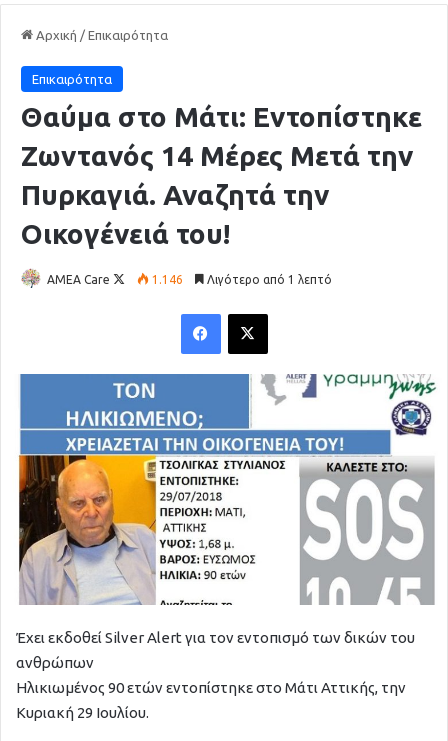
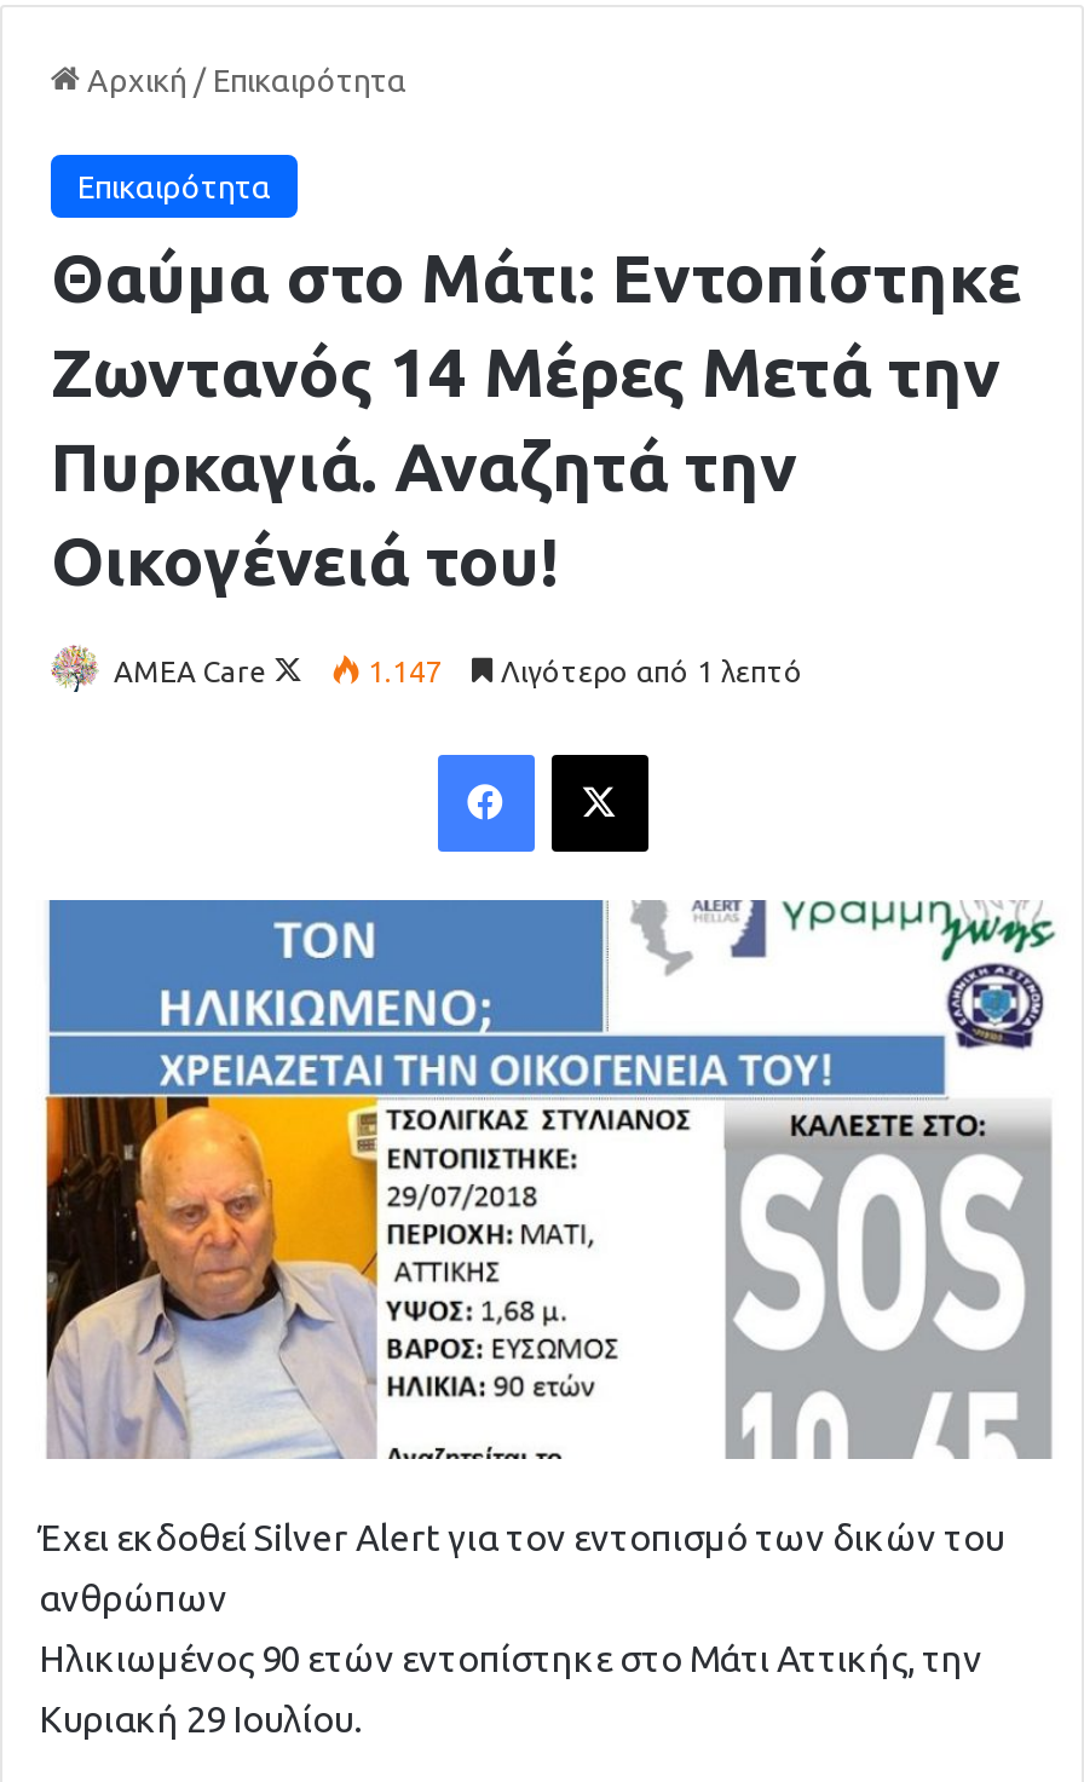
[149,273,183,286] 1.146 -> [361,655,443,686] 1.147

